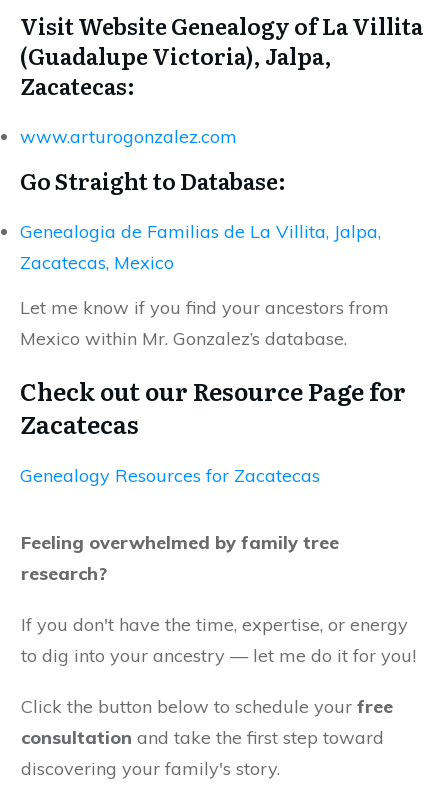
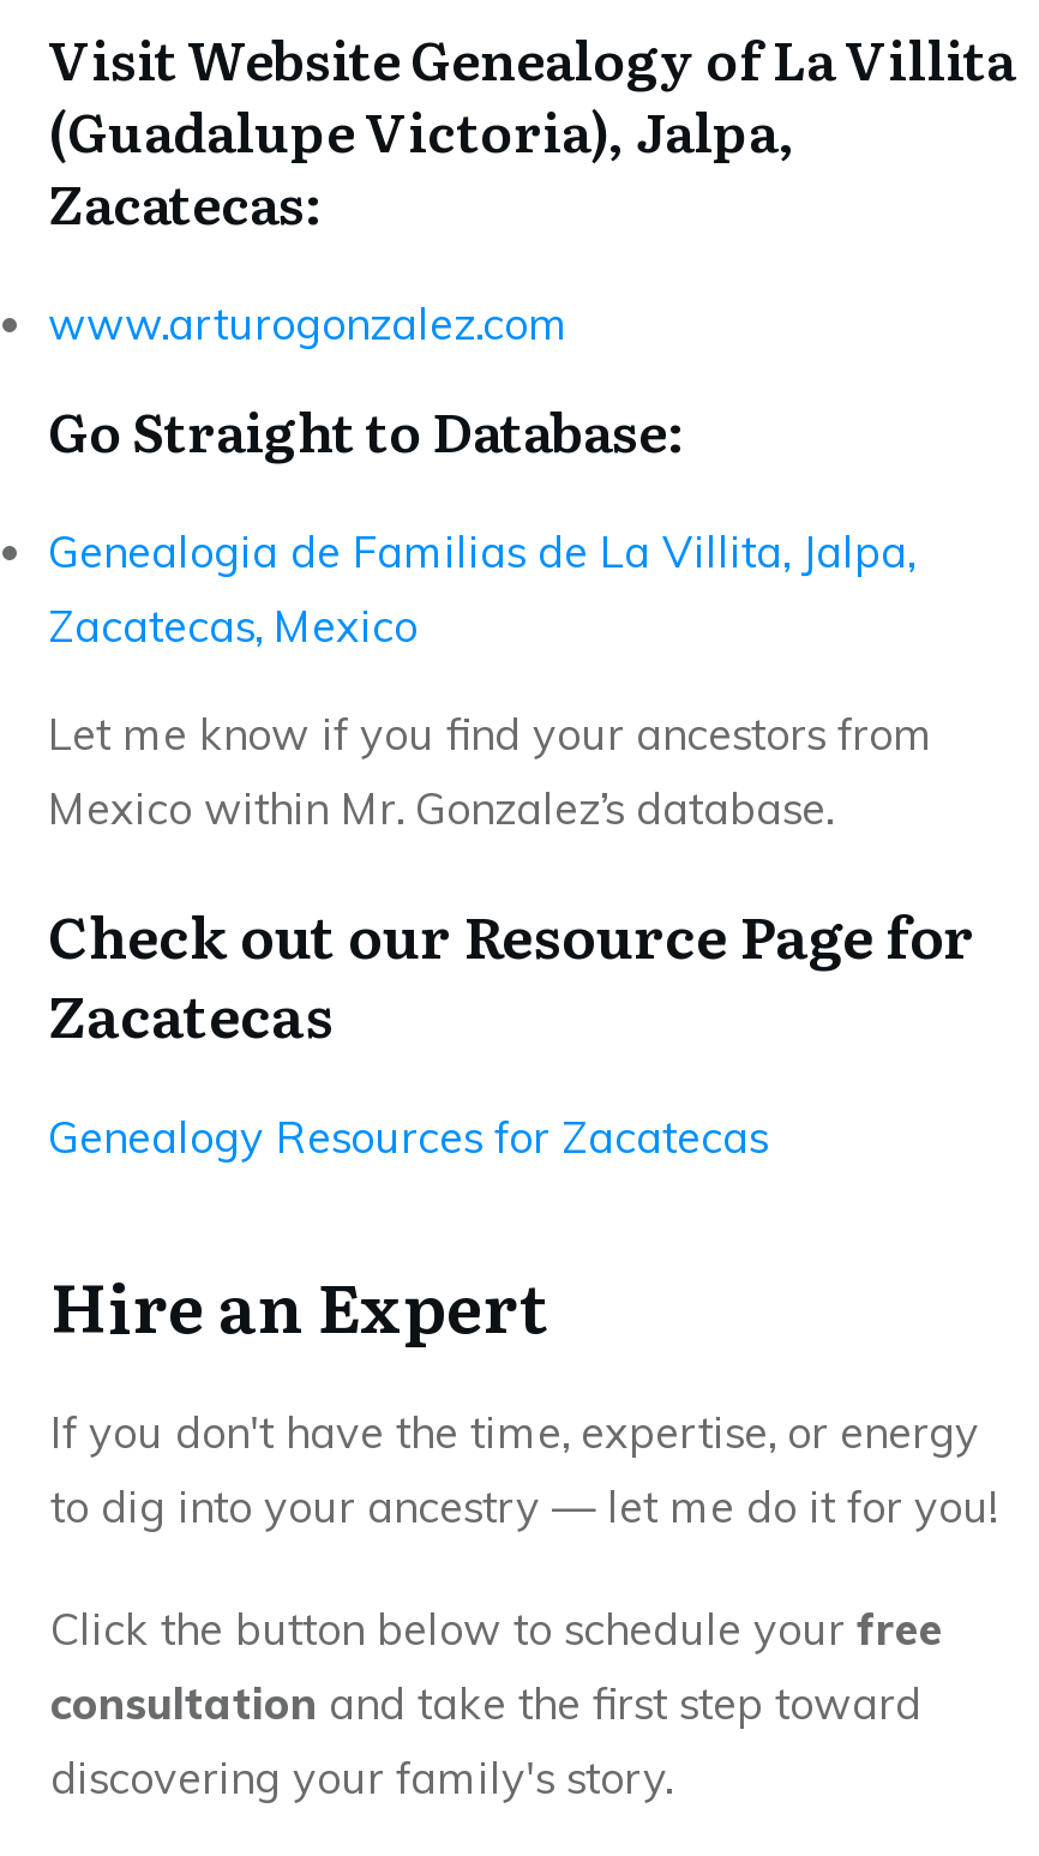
[21,531,339,585] Feeling overwhelmed by family tree | research? -> [50,1254,547,1355] Hire an Expert

